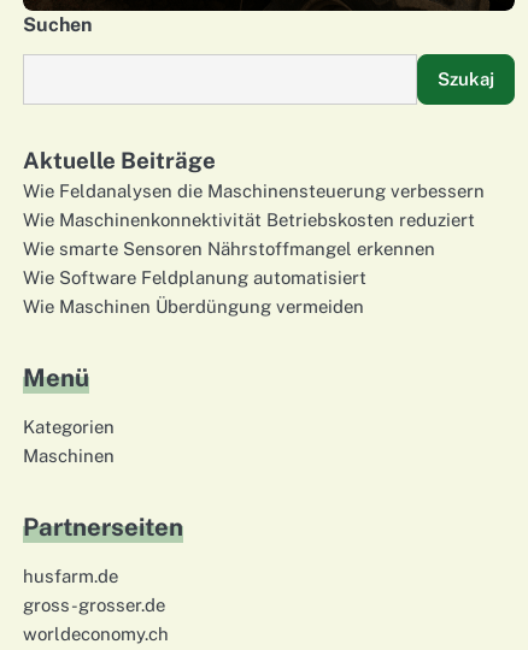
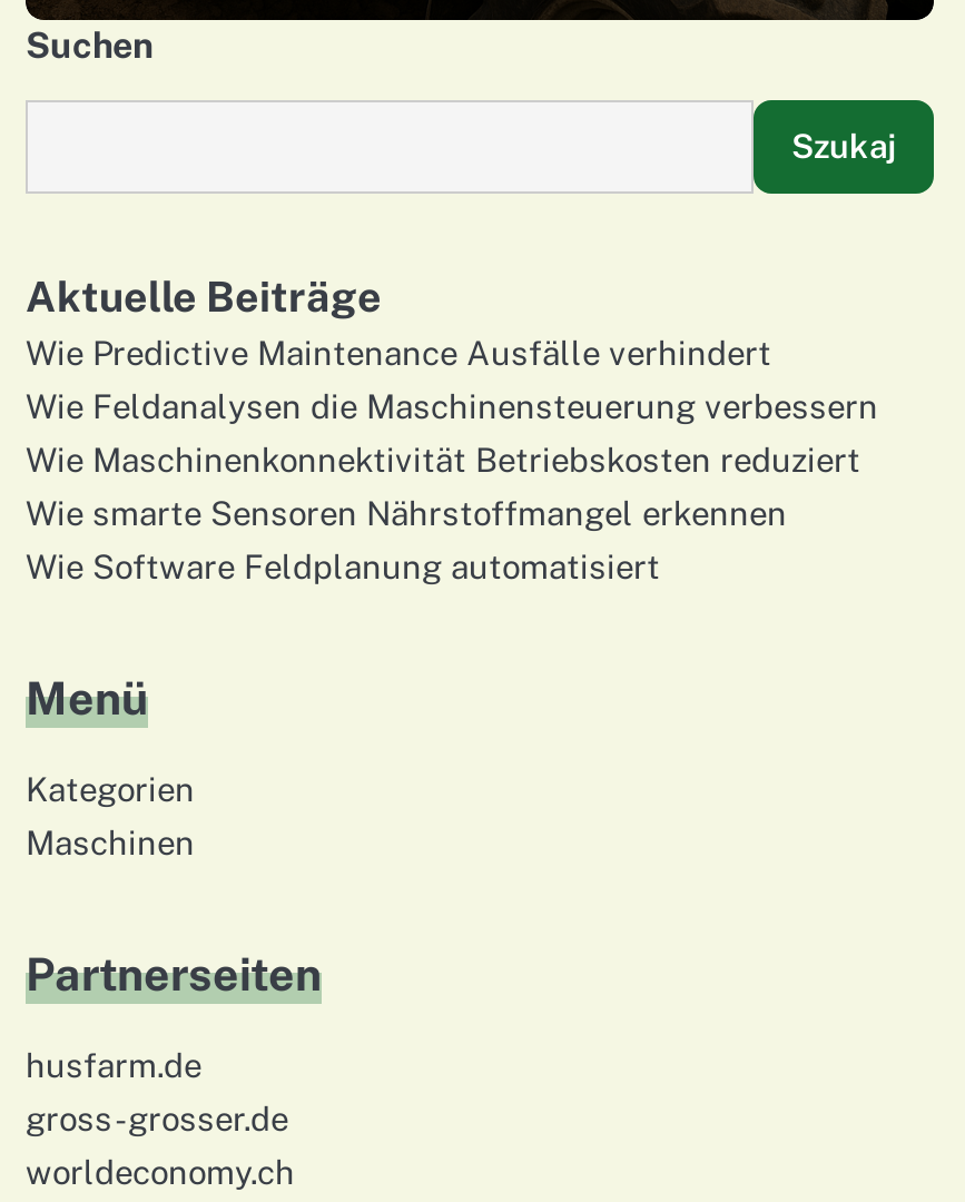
none -> [26,334,771,372] Wie Predictive Maintenance Ausfälle verhindert
moved [23,181,485,288] -> [26,387,878,585]: Wie Feldanalysen die Maschinensteuerung verbessern | Wie Maschinenkonnektivität Betriebskosten reduziert | Wie smarte Sensoren Nährstoffmangel erkennen | Wie Software Feldplanung automatisiert
[23,296,364,317] Wie Maschinen Überdüngung vermeiden -> none

